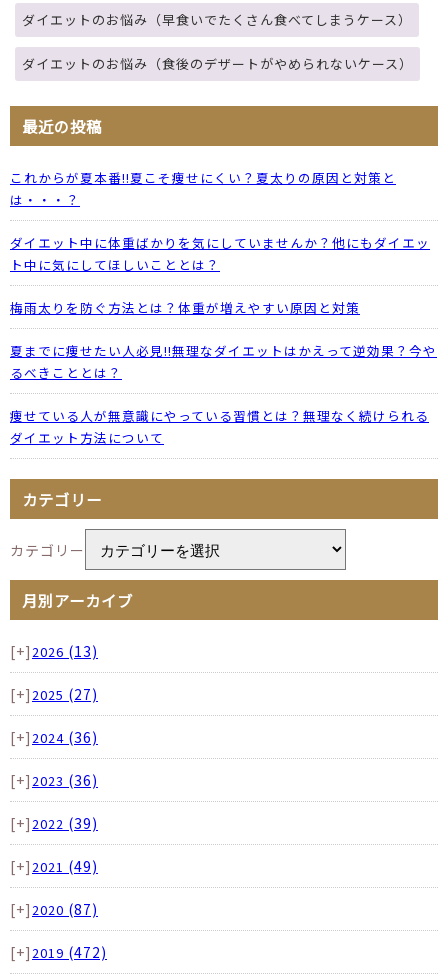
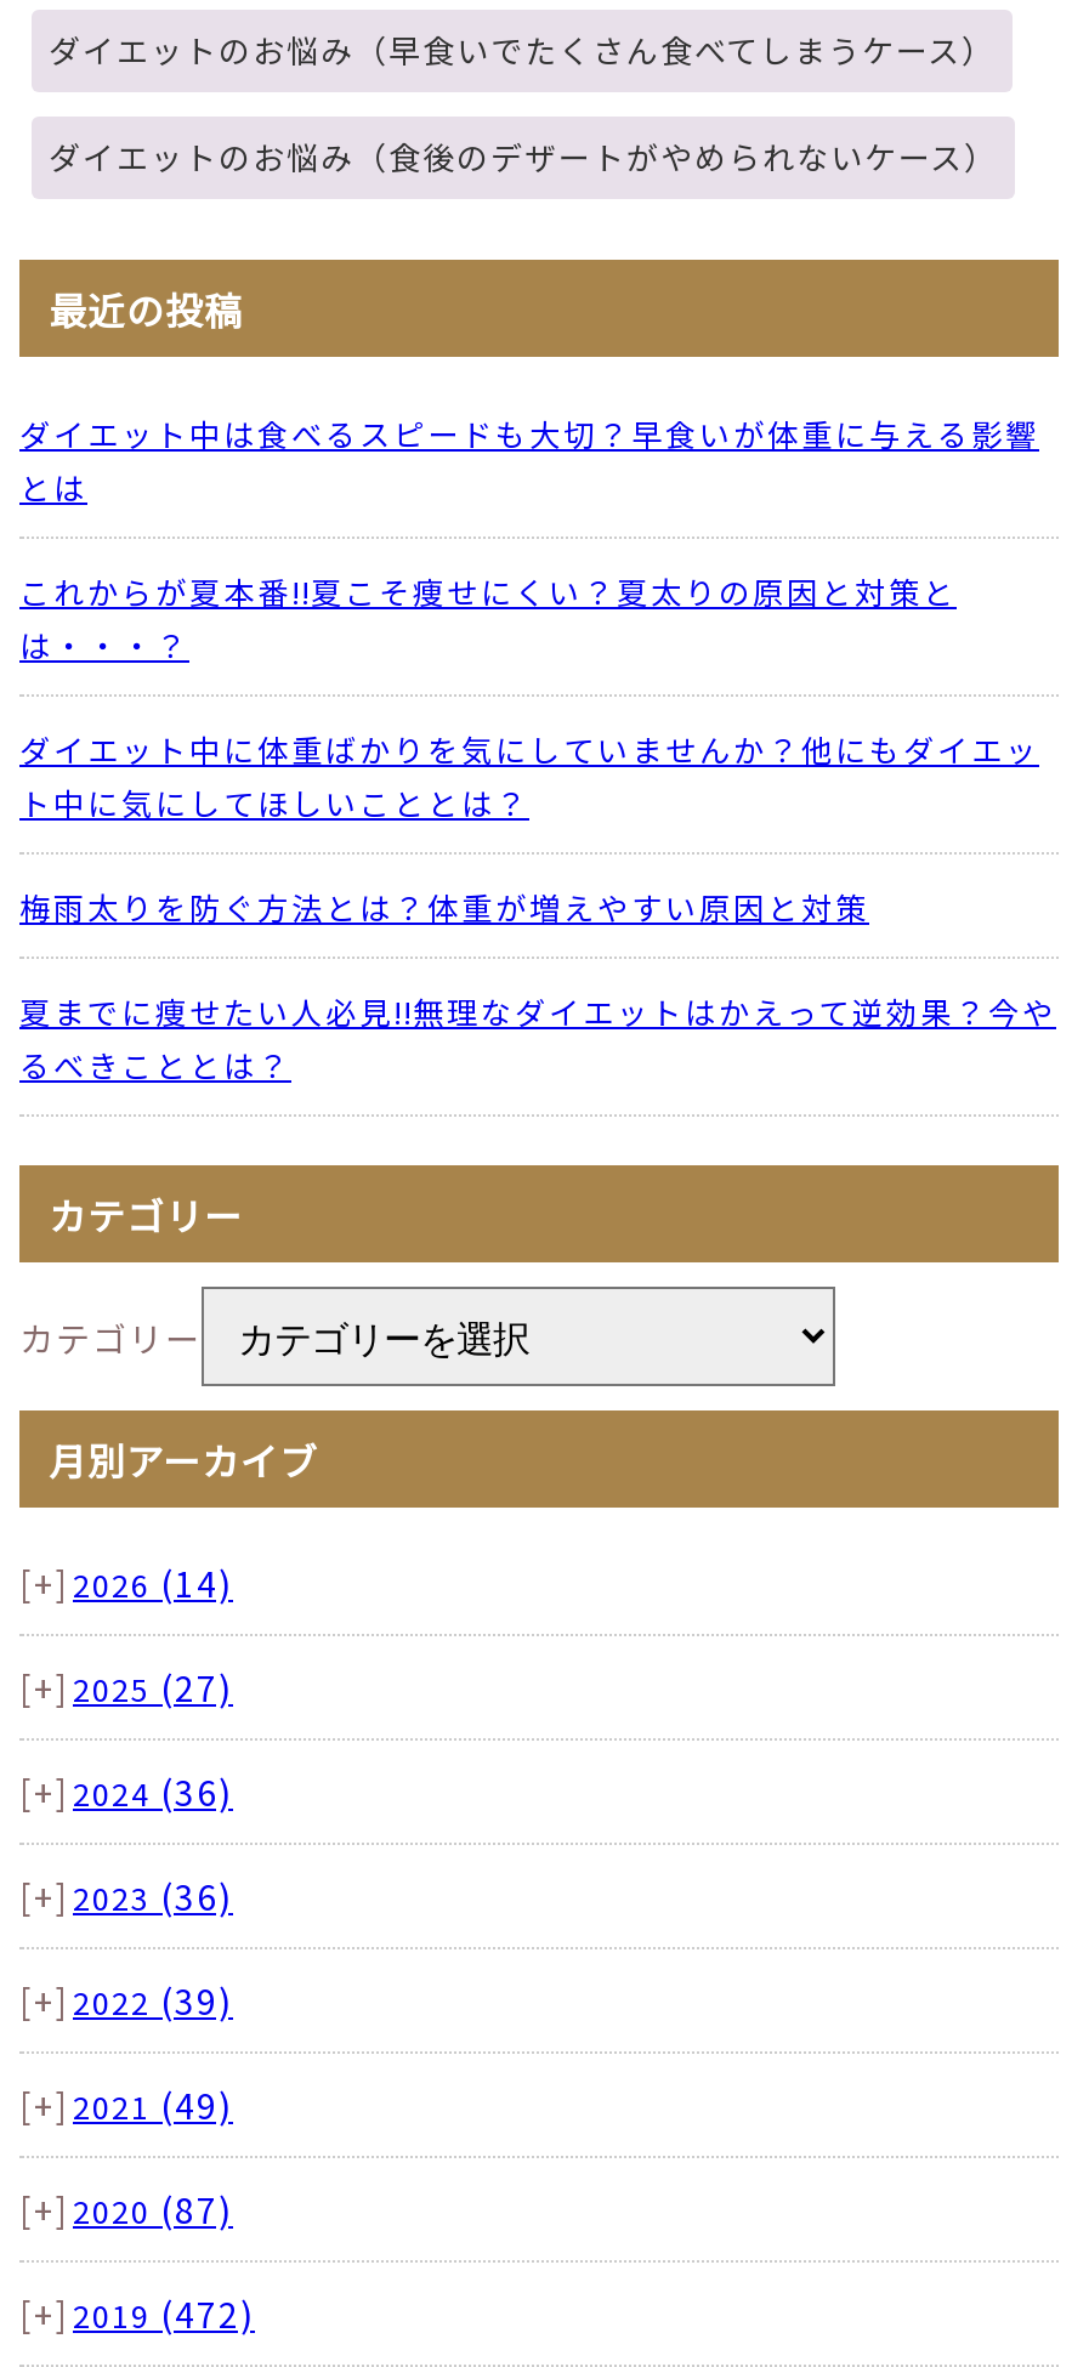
none -> [19,410,1039,509] ダイエット中は食べるスピードも大切？早食いが体重に与える影響 | とは
moved [10,168,437,382] -> [19,567,1056,1087]: これからが夏本番!!夏こそ痩せにくい？夏太りの原因と対策と | は・・・？ | ダイエット中に体重ばかりを気にしていませんか？他にもダイエッ | ト中に気にしてほしいこととは？ | 梅雨太りを防ぐ方法とは？体重が増えやすい原因と対策 | 夏までに痩せたい人必見!!無理なダイエットはかえって逆効果？今や | るべきこととは？
[10,406,429,447] 痩せている人が無意識にやっている習慣とは？無理なく続けられる | ダイエット方法について -> none
[10,641,98,661] [+] 2026 (13) -> [19,1558,233,1606] [+] 2026 (14)

